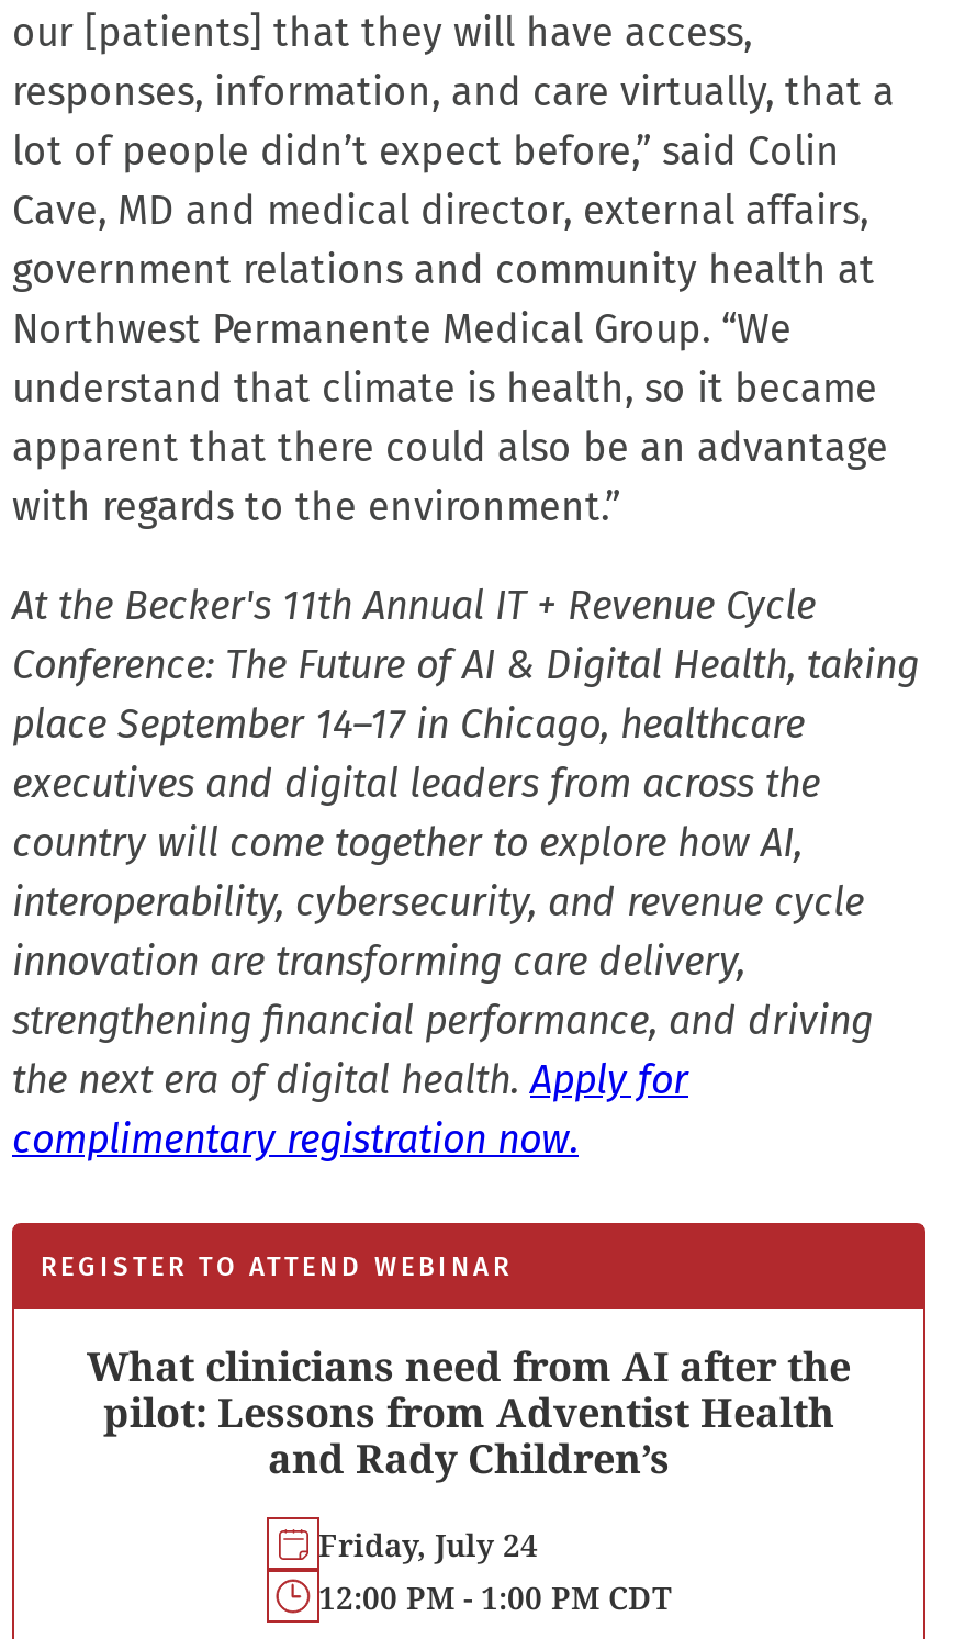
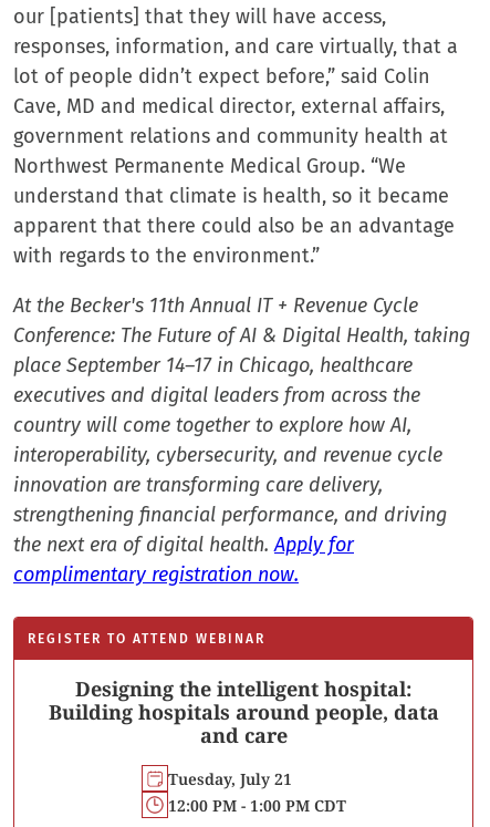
[87,1339,851,1484] What clinicians need from AI after the | pilot: Lessons from Adventist Health | and Rady Children’s -> [48,675,439,748] Designing the intelligent hospital: | Building hospitals around people, data | and care
[318,1523,538,1564] Friday, July 24 -> [168,768,291,789] Tuesday, July 21

